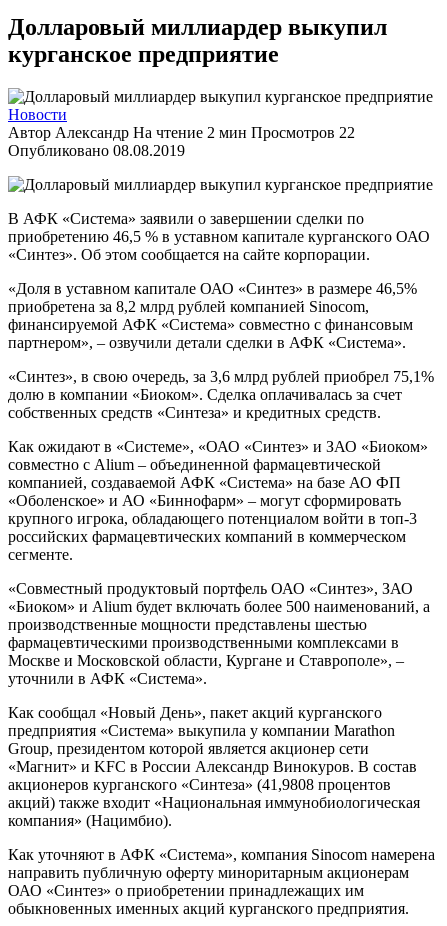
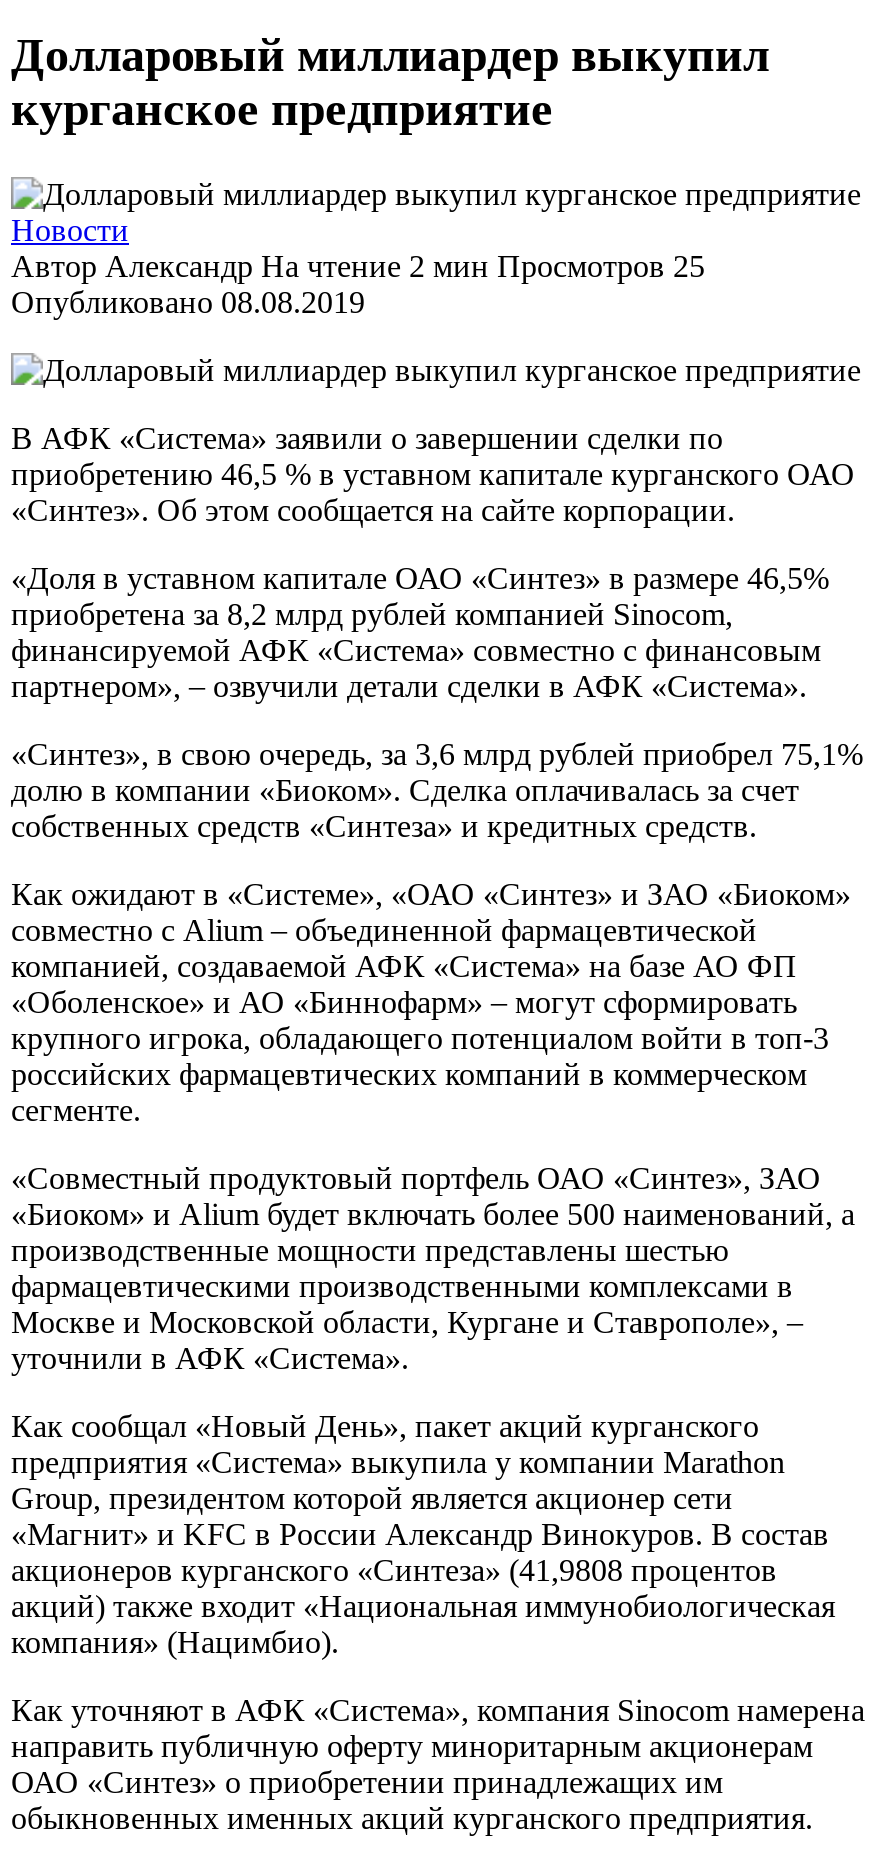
[8,124,355,141] Автор Александр На чтение 2 мин Просмотров 22 -> [11,249,705,283] Автор Александр На чтение 2 мин Просмотров 25

